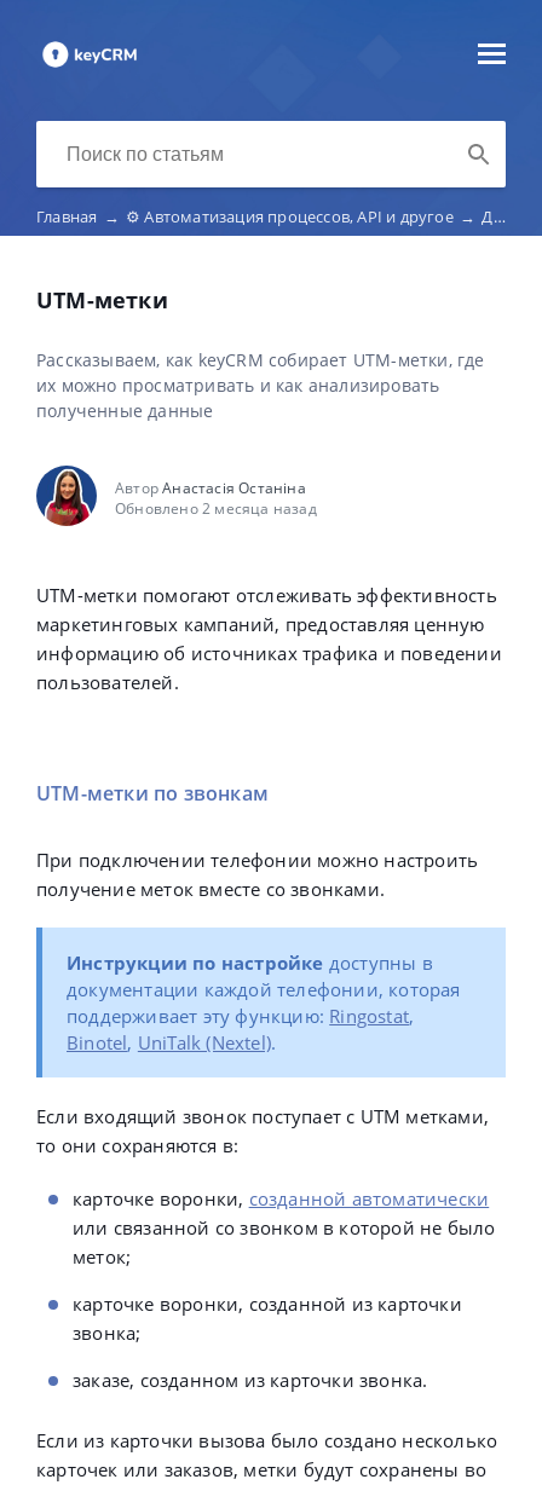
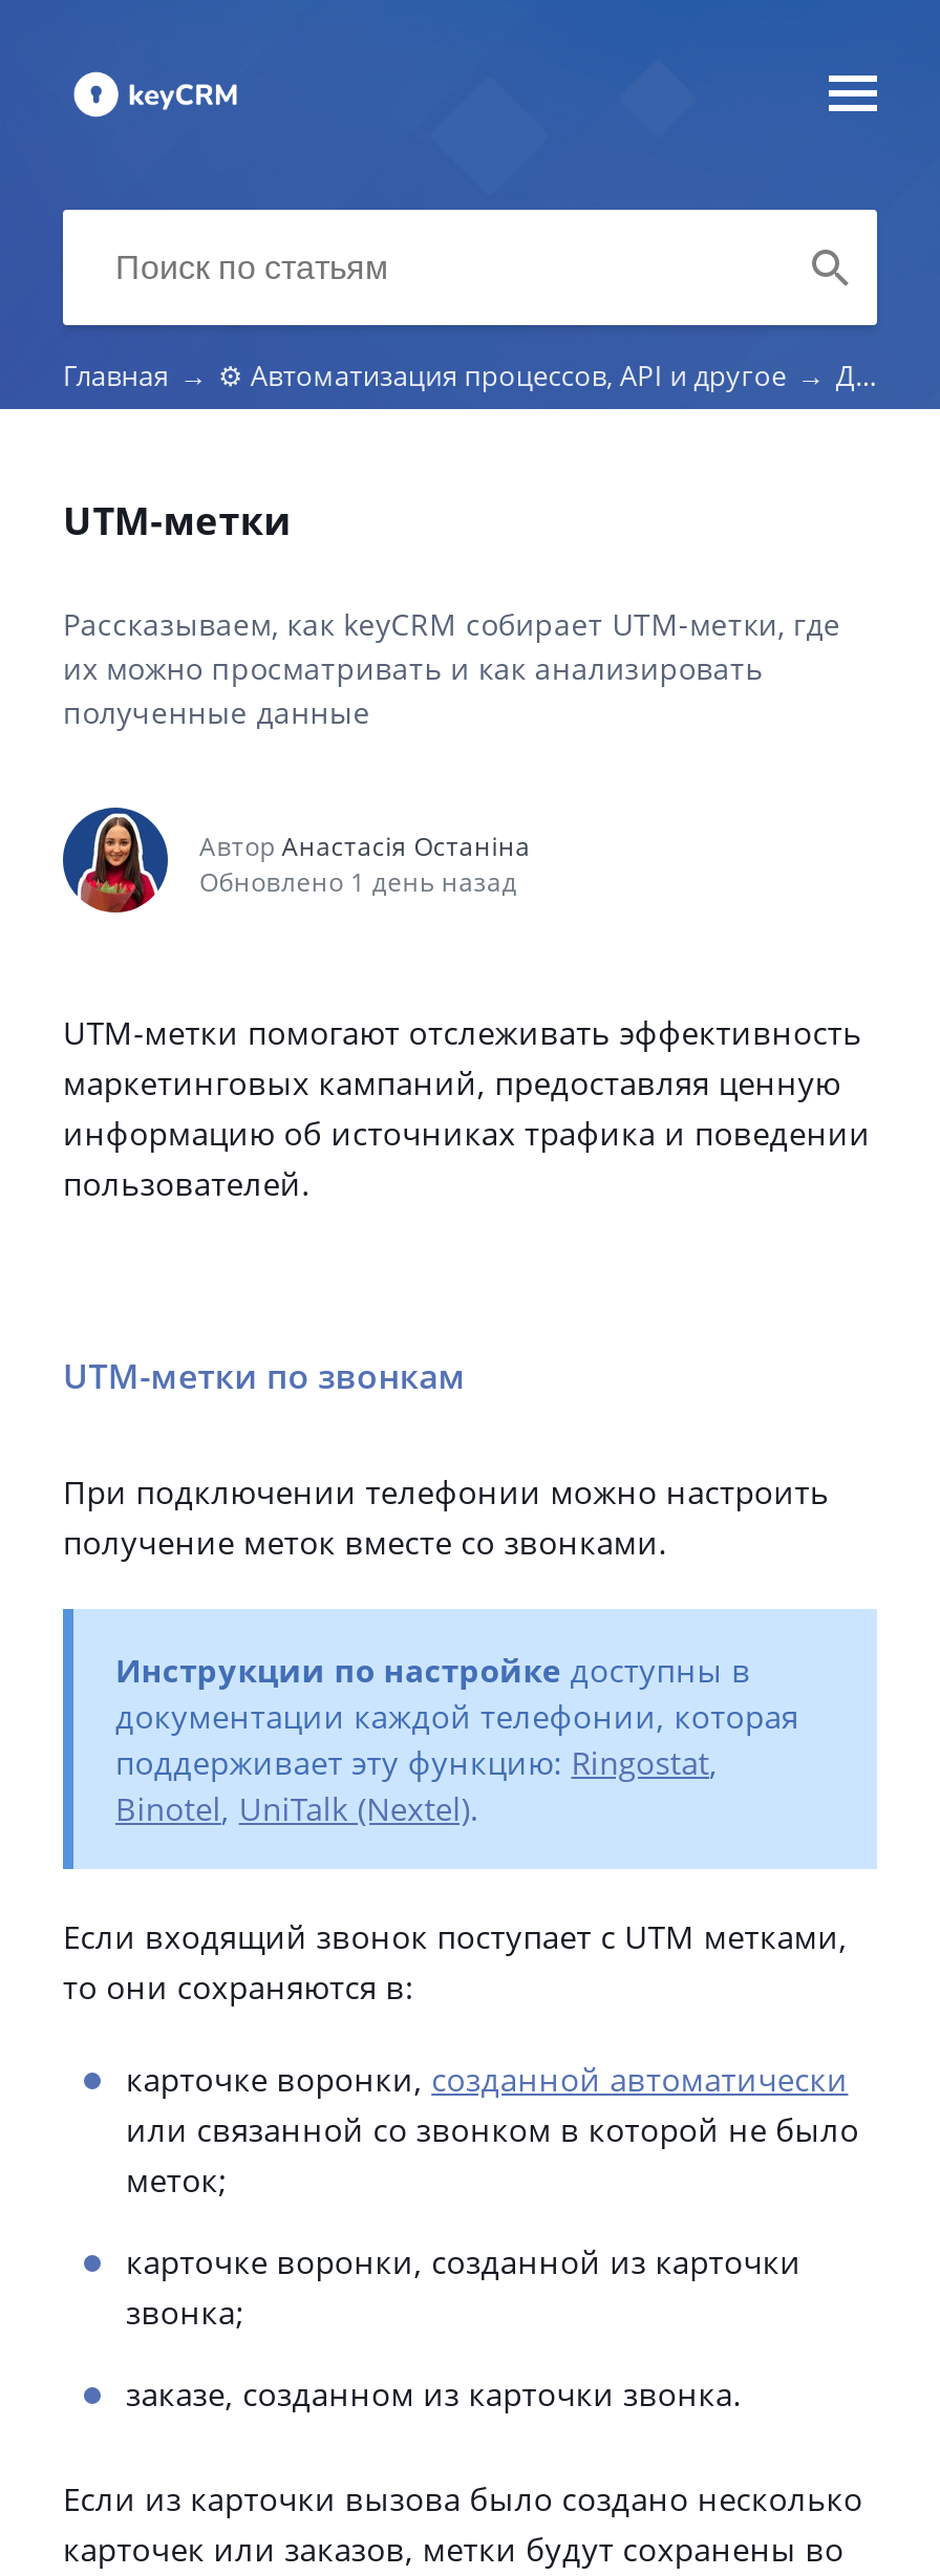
[115,498,317,519] Обновлено 2 месяца назад -> [199,864,517,900] Обновлено 1 день назад

